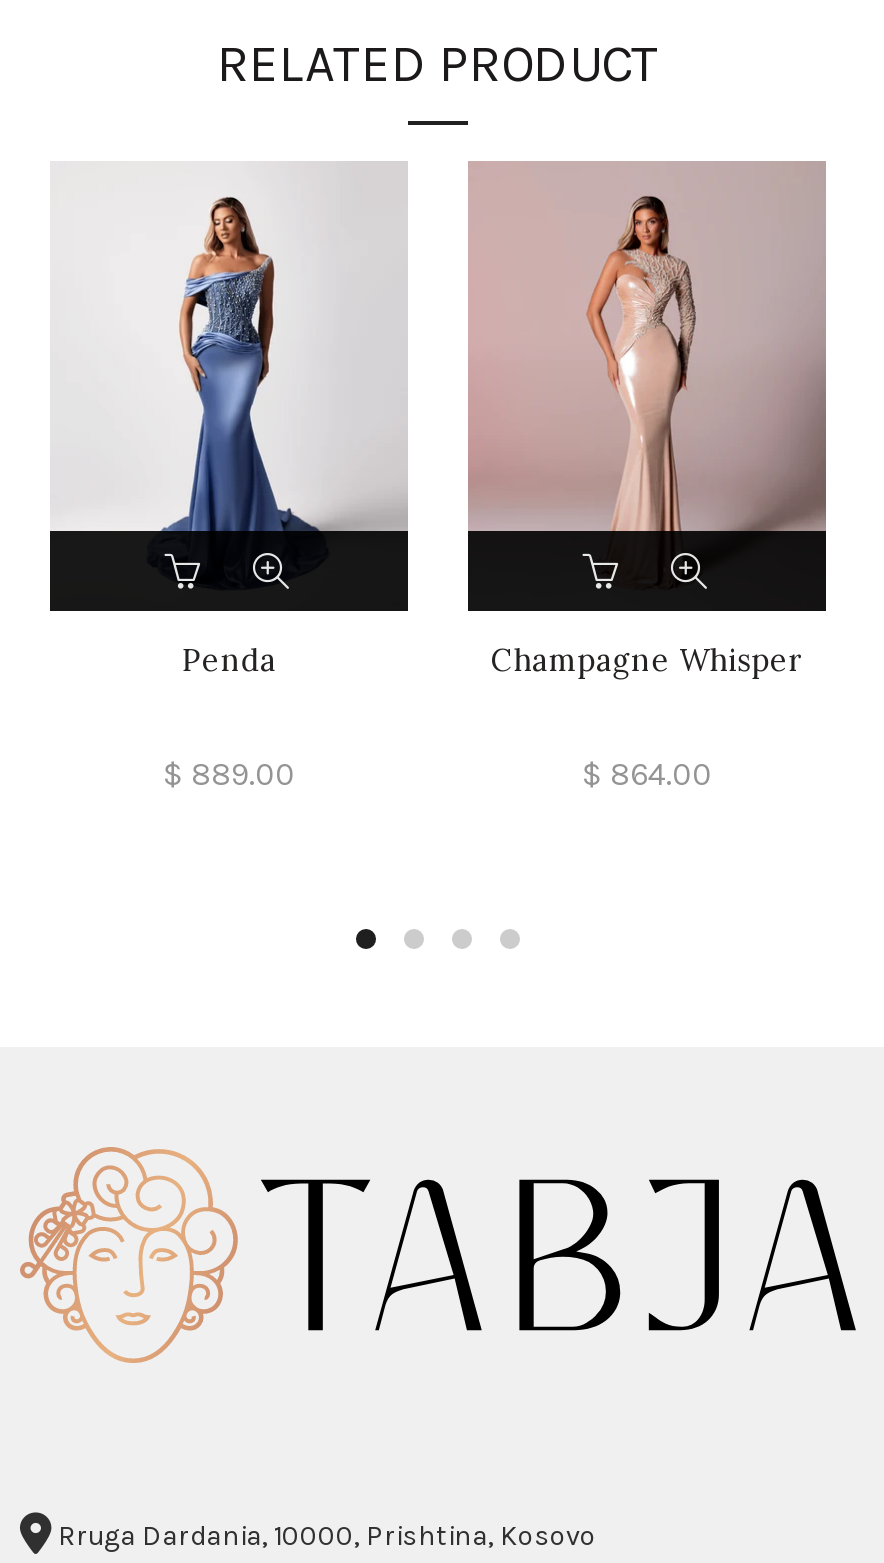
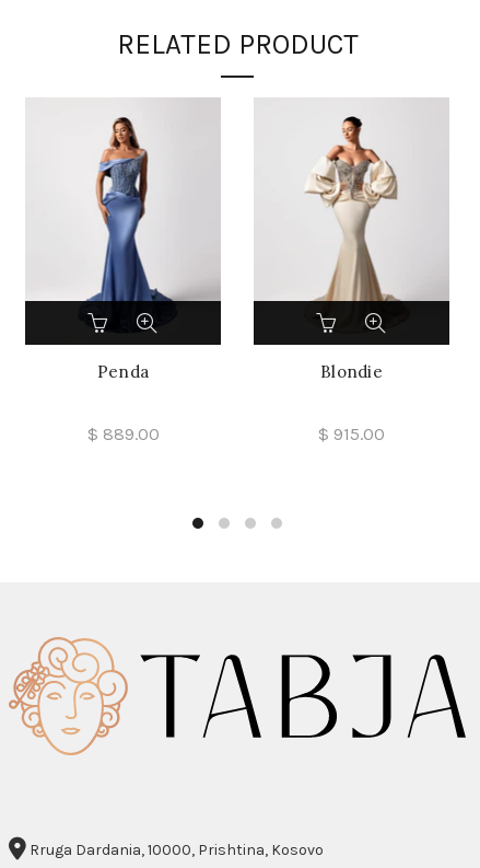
[468,161,826,533] [image] -> [255,99,448,302] [image]
[491,642,803,680] Champagne Whisper -> [320,361,383,382] Blondie
[582,756,712,794] $ 864.00 -> [318,423,385,444] $ 915.00

